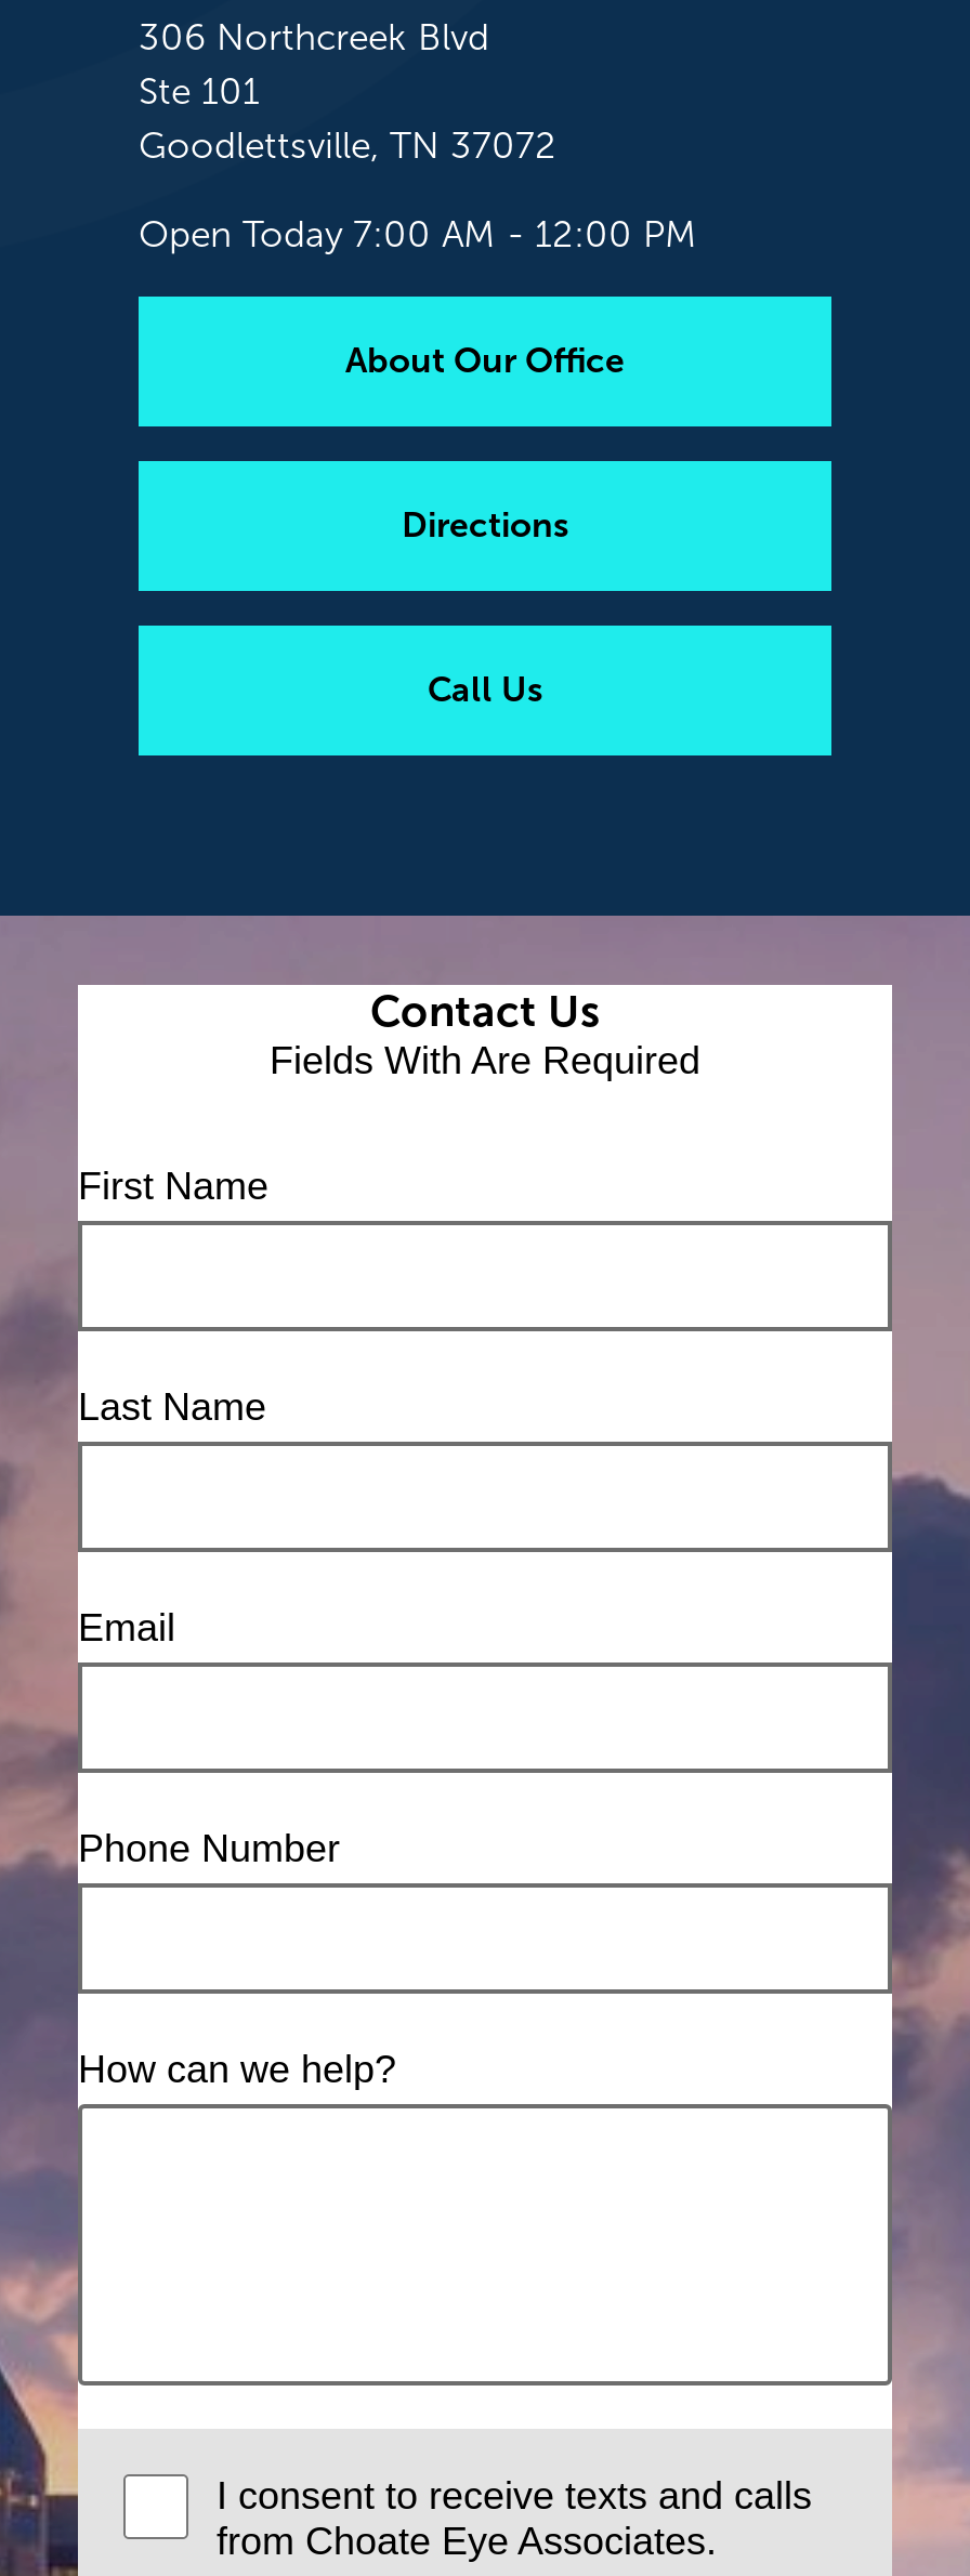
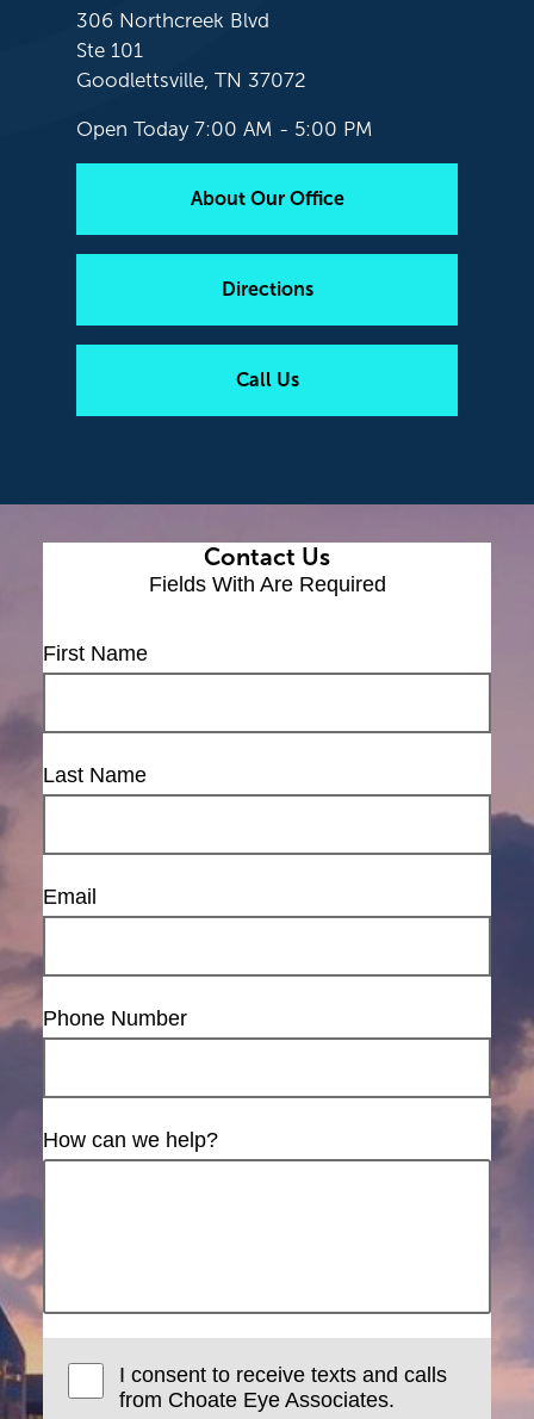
[139,215,697,256] Open Today 7:00 AM - 12:00 PM -> [76,118,373,141] Open Today 7:00 AM - 5:00 PM

